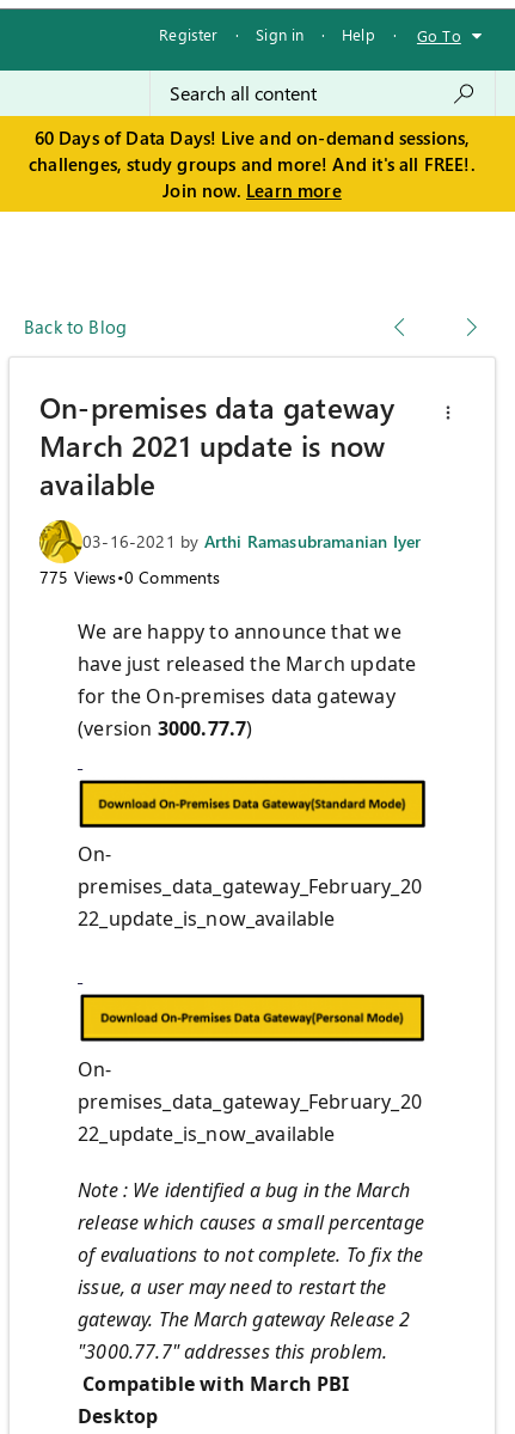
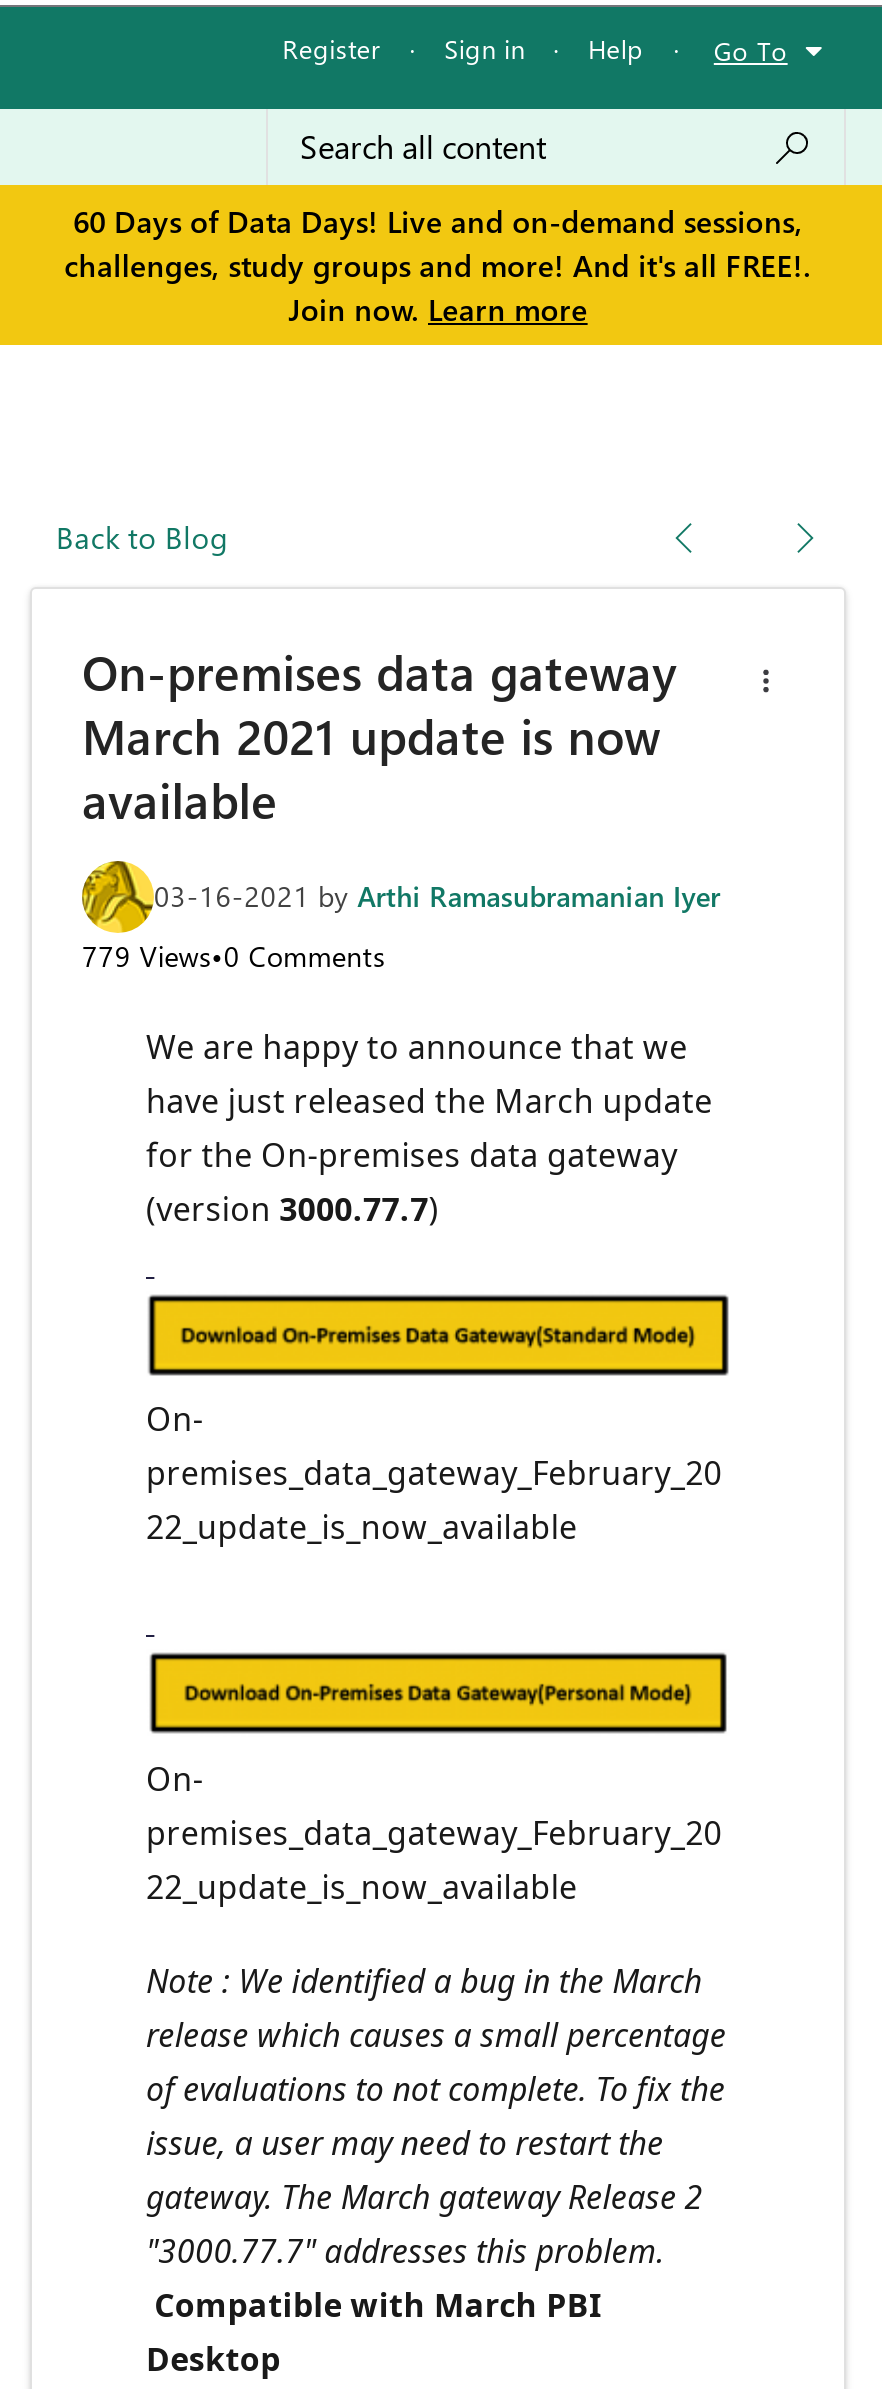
[39,566,221,589] 775 Views•0 Comments -> [82,938,385,976] 779 Views•0 Comments

